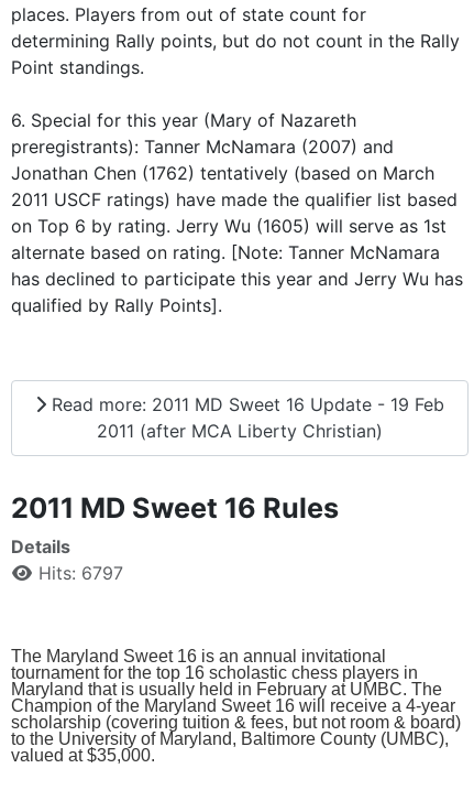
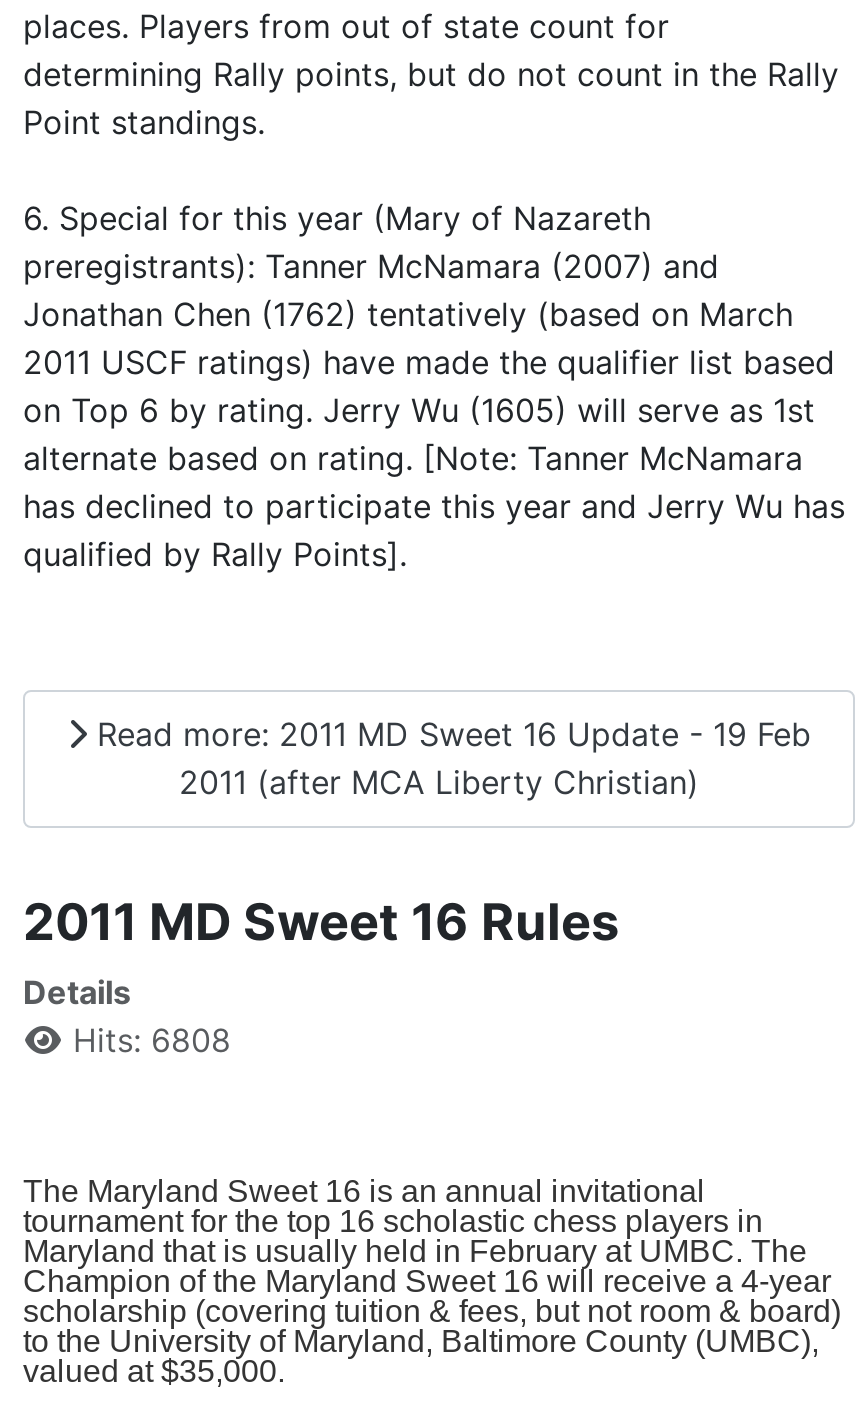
[38,562,123,584] Hits: 6797 -> [73,1020,231,1060] Hits: 6808

